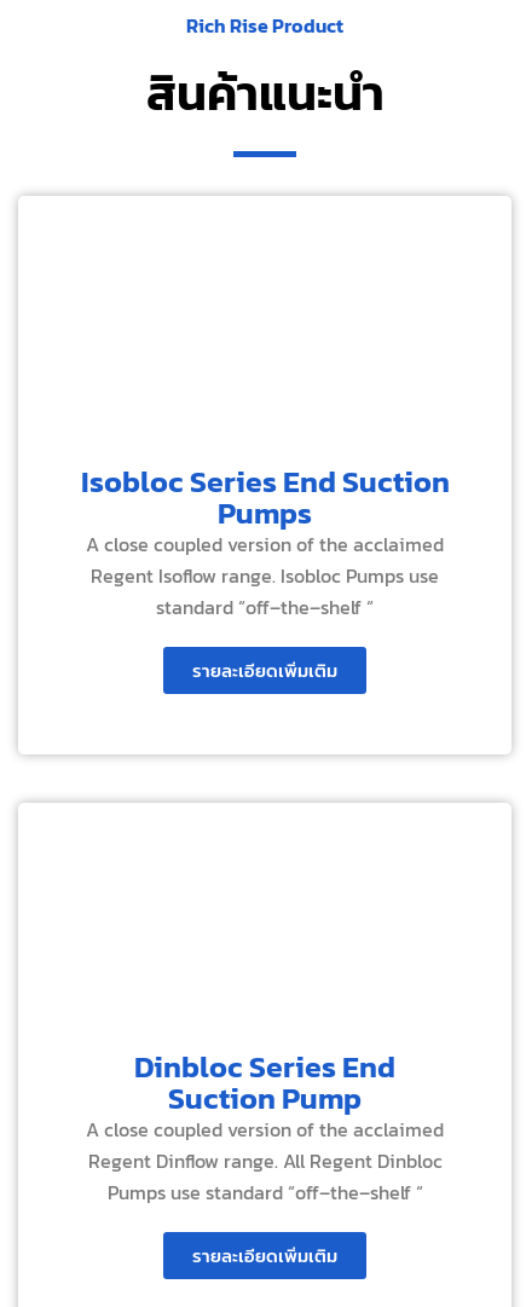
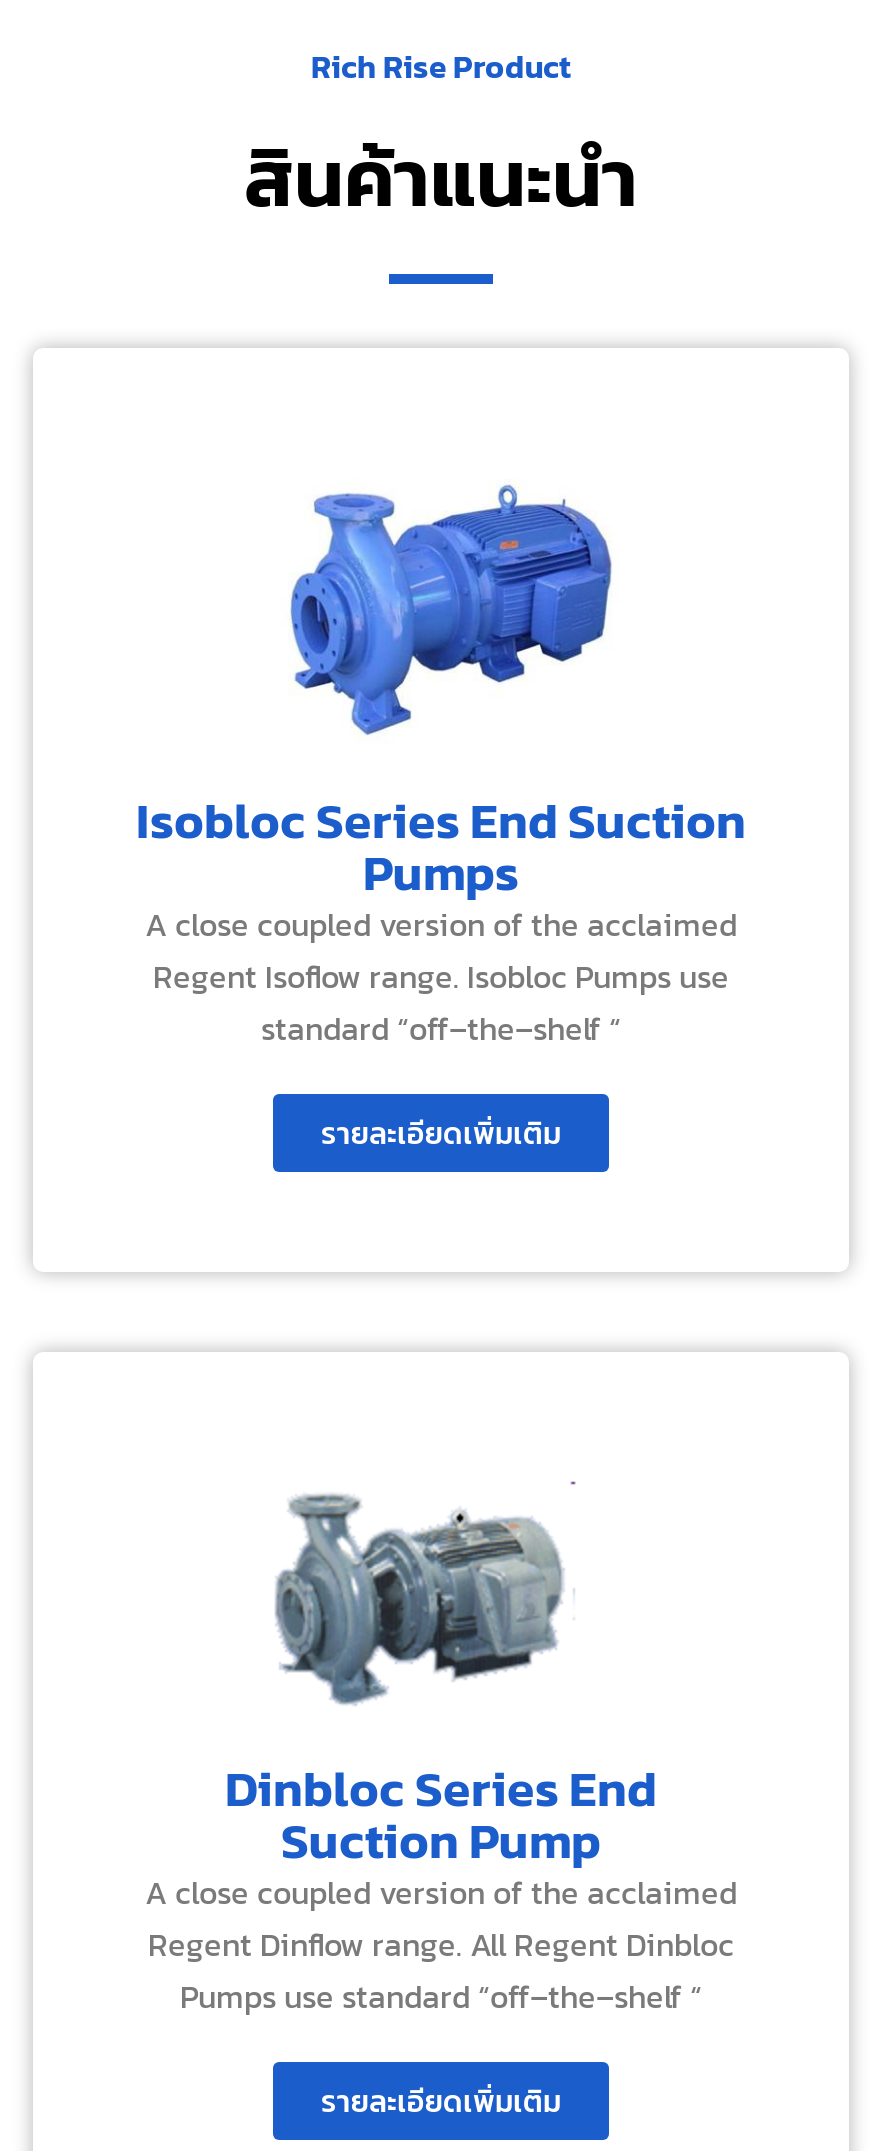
none -> [289,483,613,737] [image]
none -> [273,1481,575,1705] [image]

